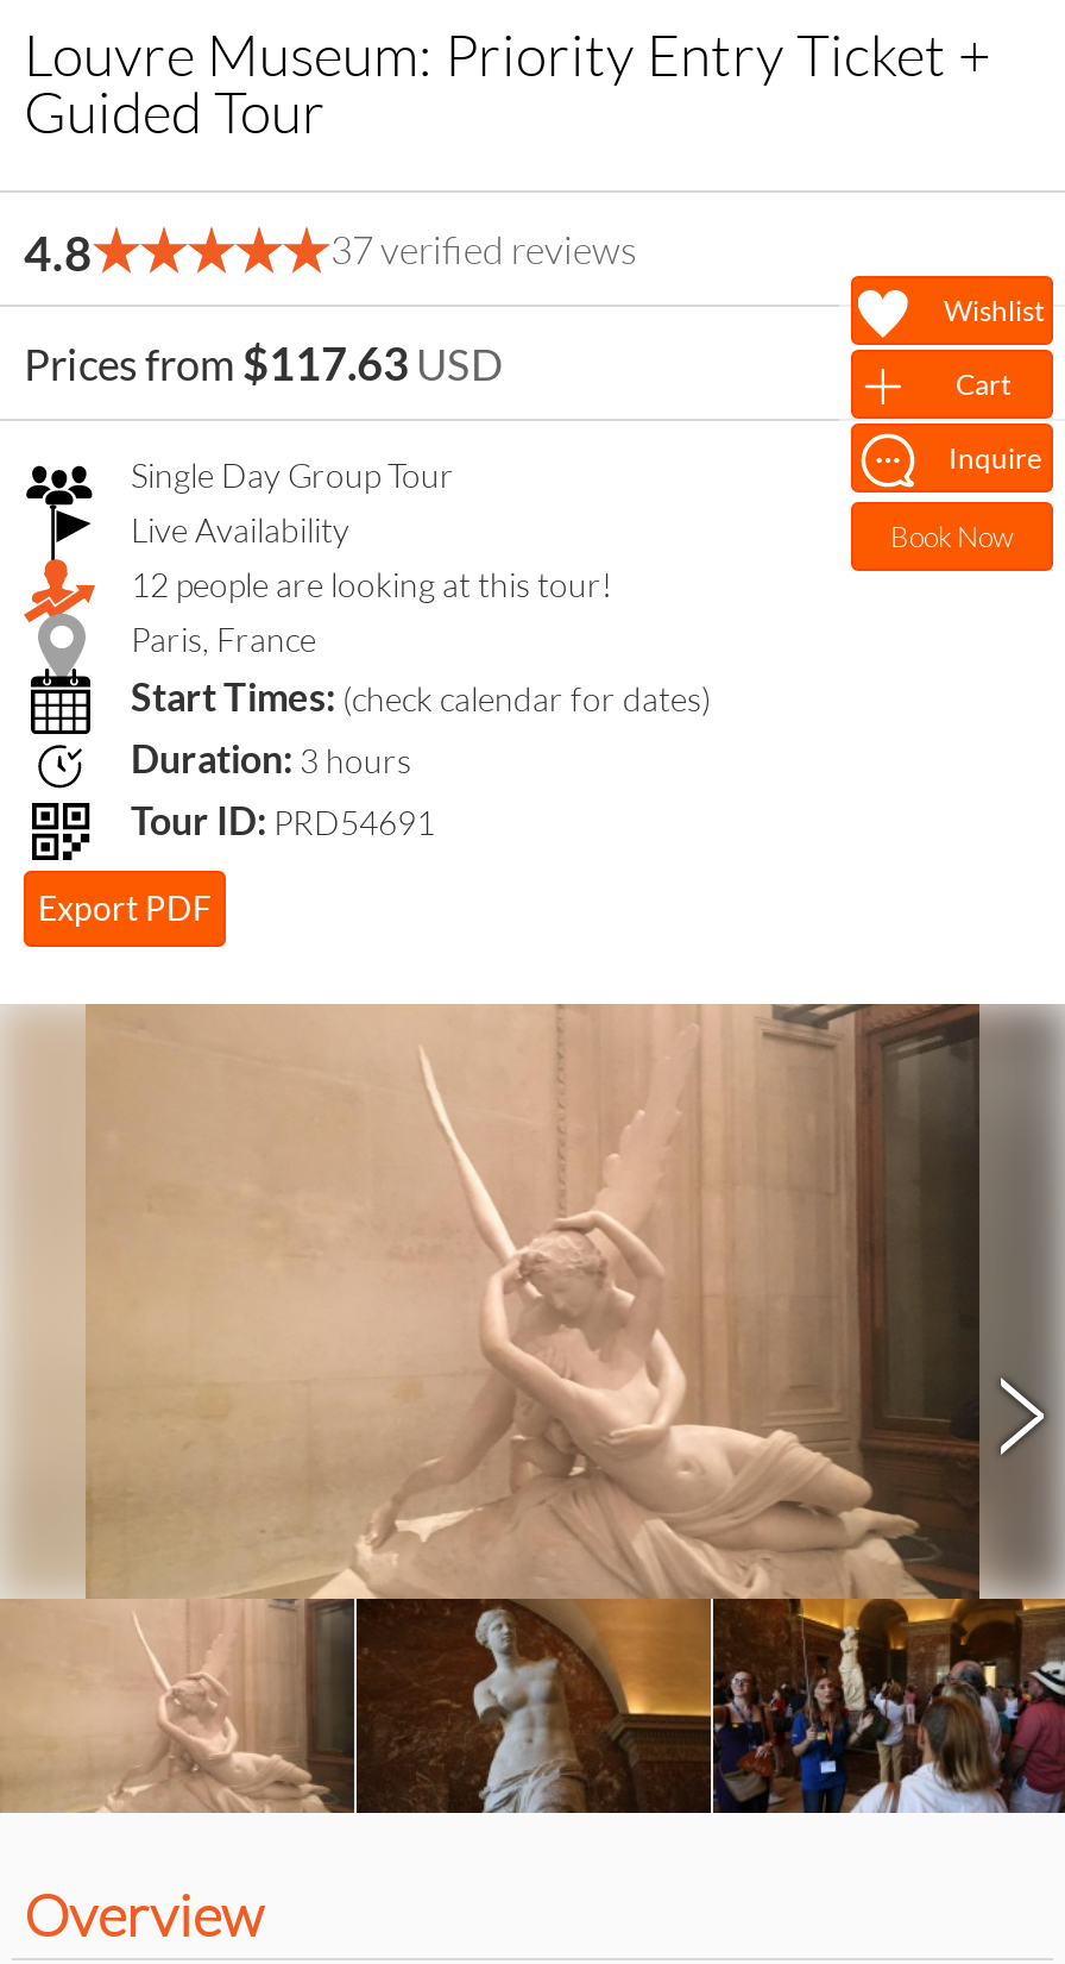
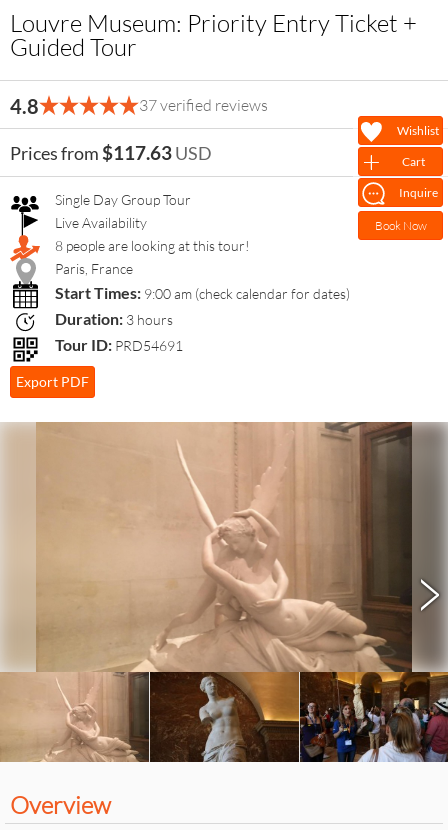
[131,564,613,604] 12 people are looking at this tour! -> [55,237,250,254] 8 people are looking at this tour!
[131,673,711,719] Start Times: (check calendar for dates) -> [55,283,350,302] Start Times: 9:00 am (check calendar for dates)

